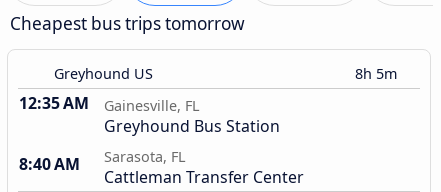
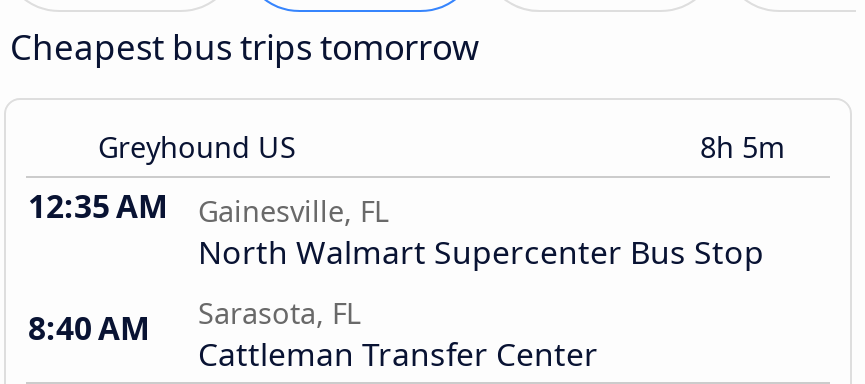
[104,115,280,137] Greyhound Bus Station -> [198,230,764,274] North Walmart Supercenter Bus Stop

